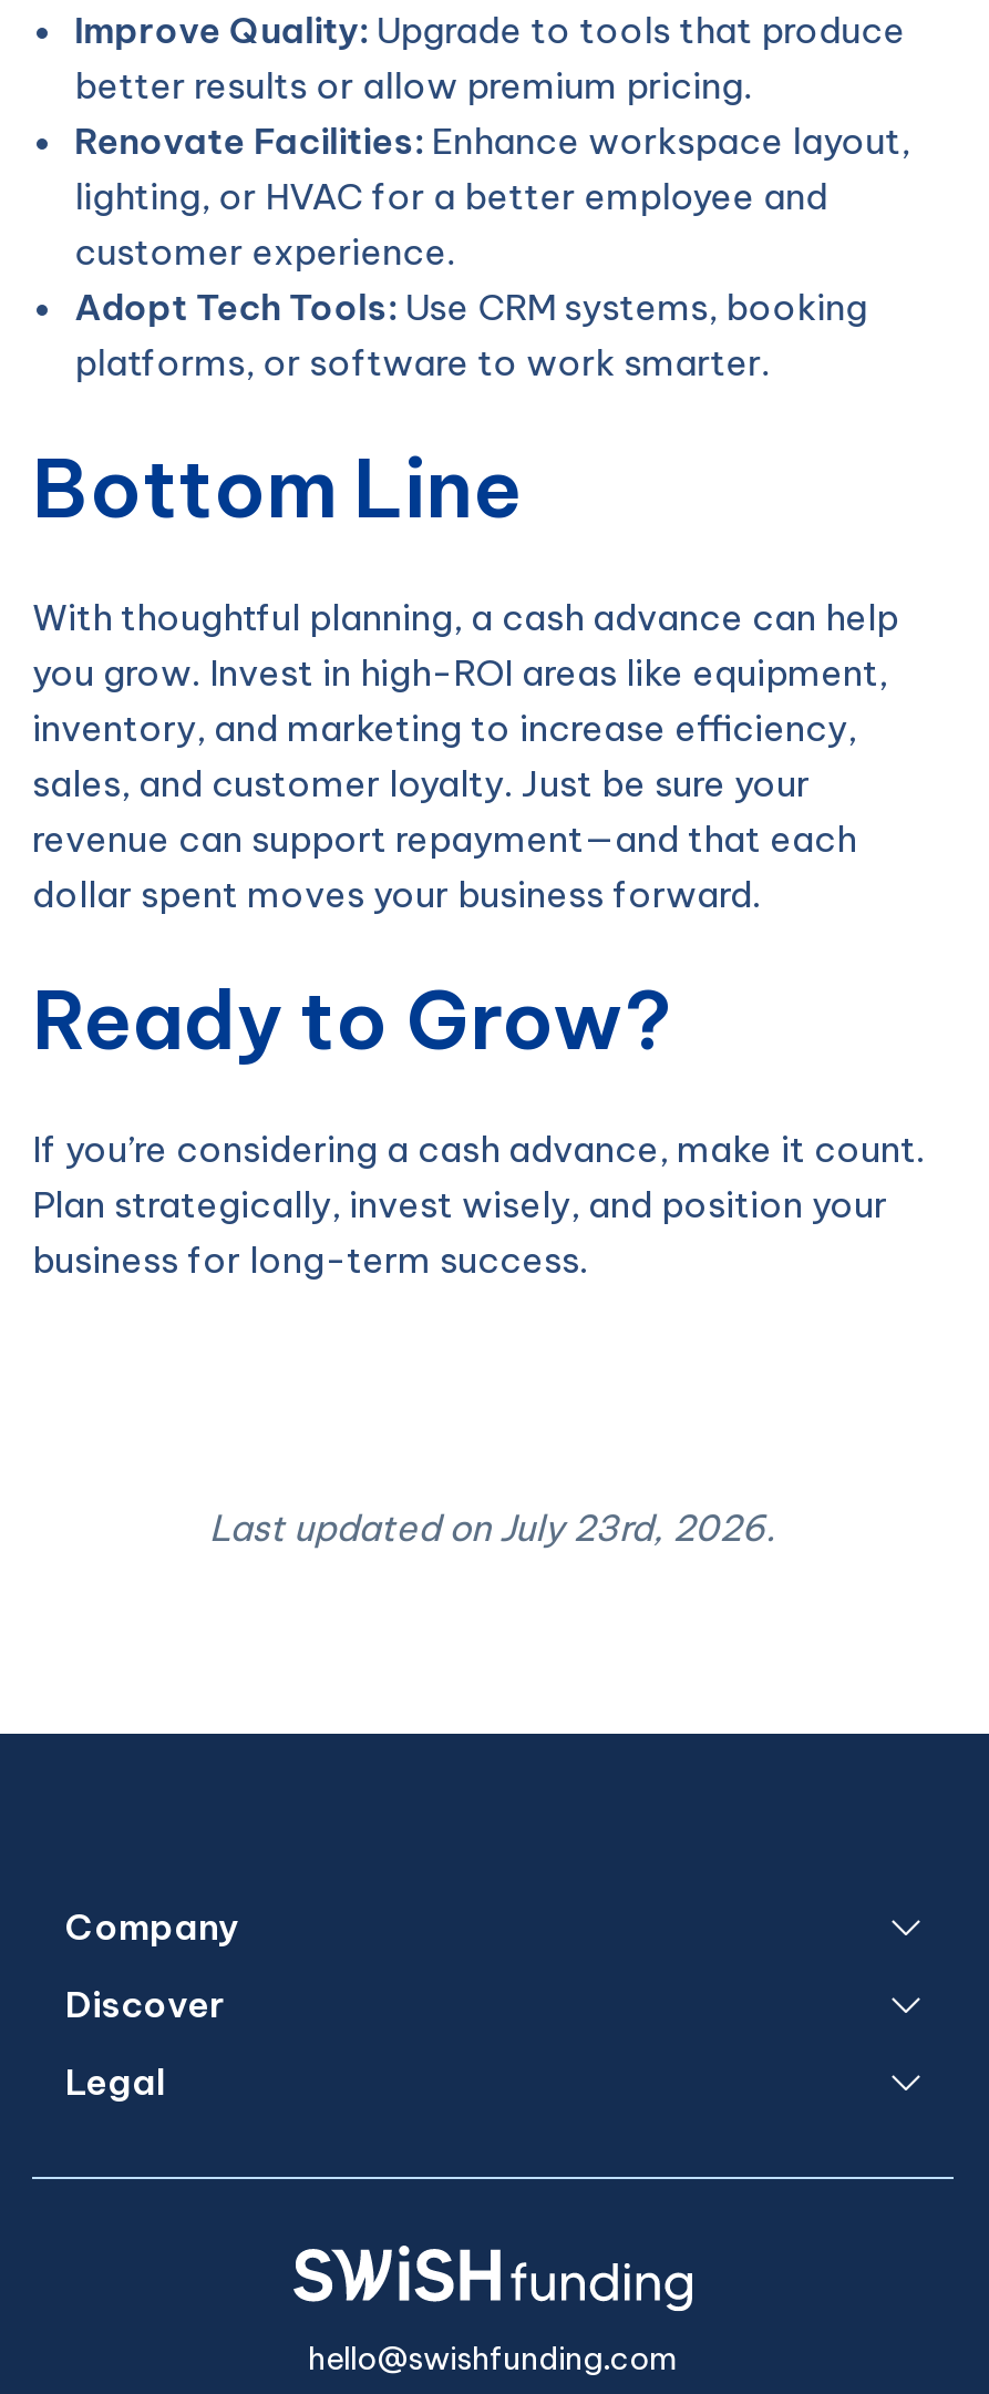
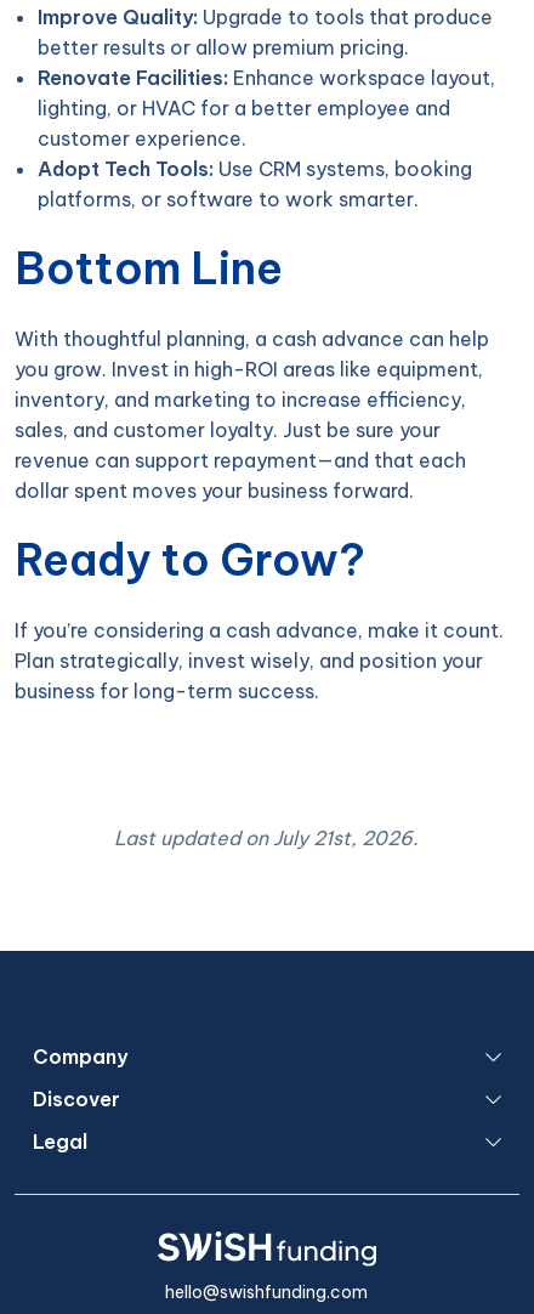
[209,1506,776,1551] Last updated on July 23rd, 2026. -> [115,826,419,850] Last updated on July 21st, 2026.

